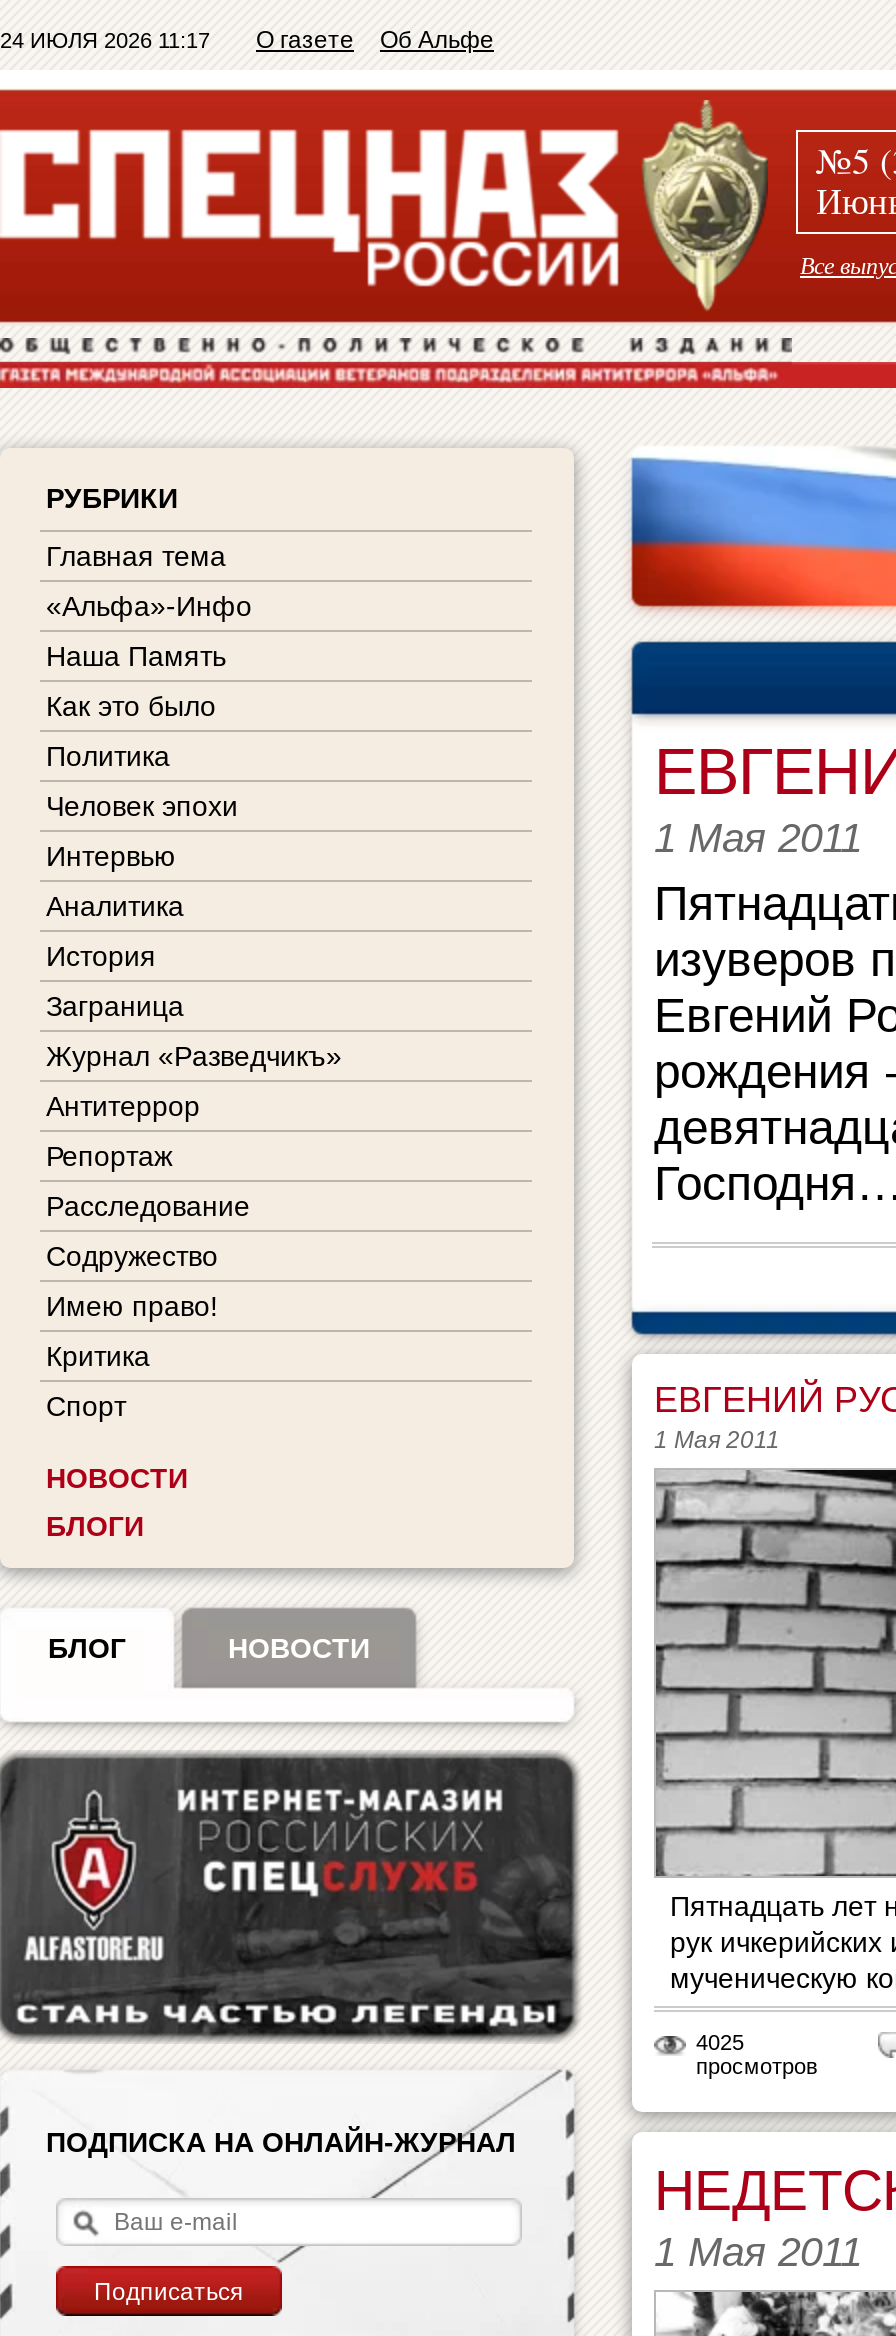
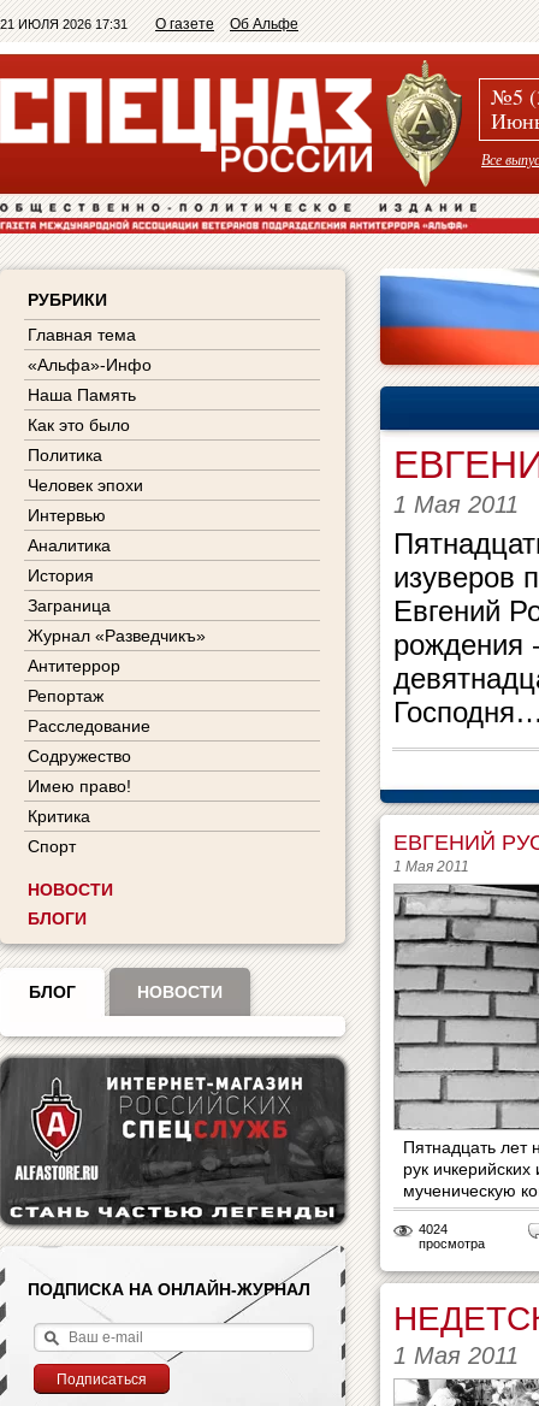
[0,26,494,54] 24 ИЮЛЯ 2026 11:17 О газете Об Альфе -> [0,16,298,33] 21 ИЮЛЯ 2026 17:31 О газете Об Альфе
[696,2030,818,2078] 4025 | просмотров -> [419,1222,485,1251] 4024 | просмотра

